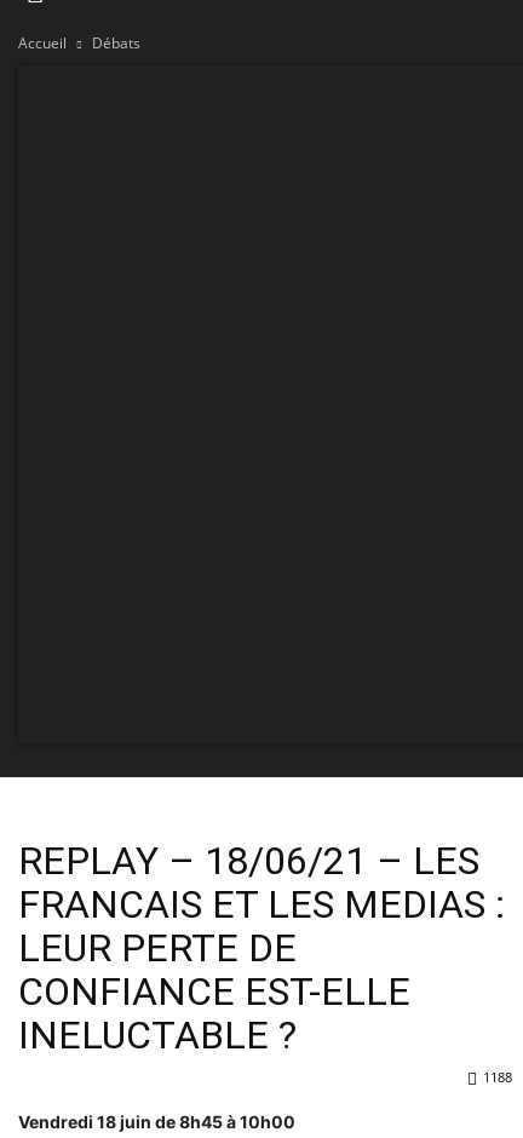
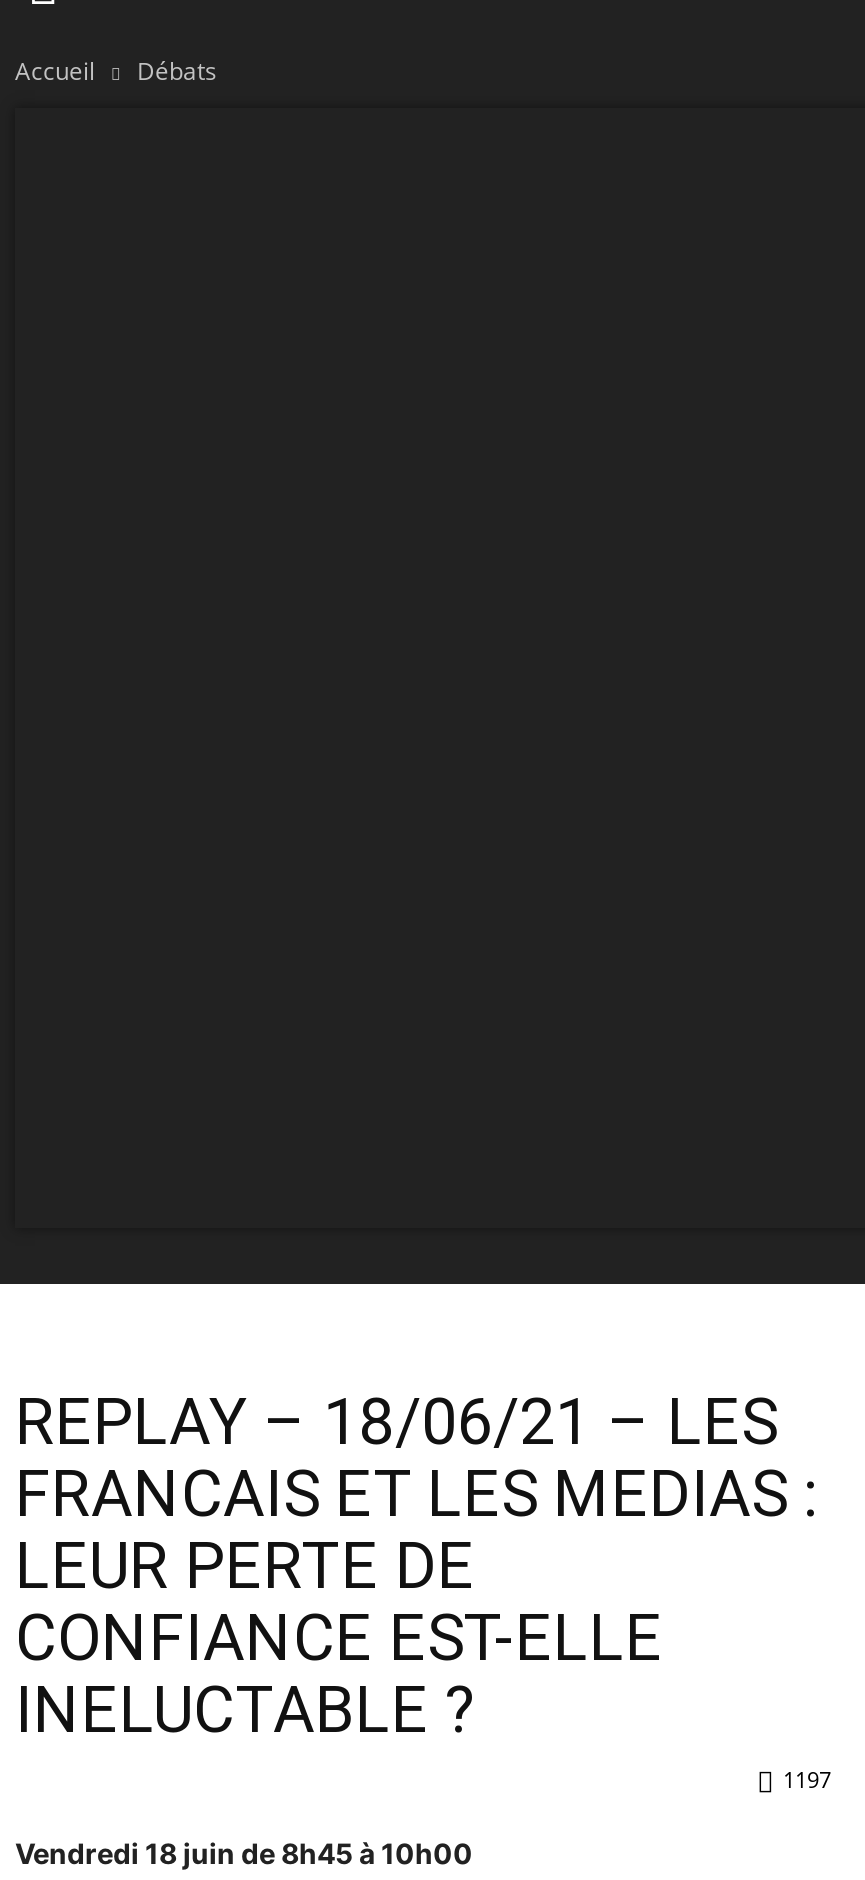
[483,1068,512,1086] 1188 -> [783,1764,831,1794] 1197

